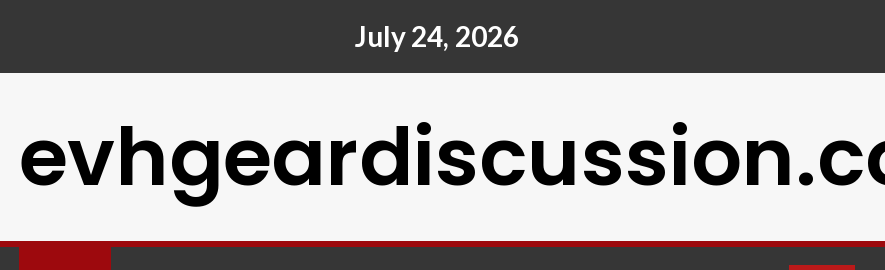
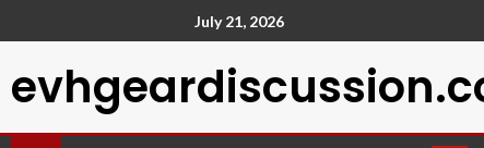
[355,19,519,53] July 24, 2026 -> [194,12,284,30] July 21, 2026

